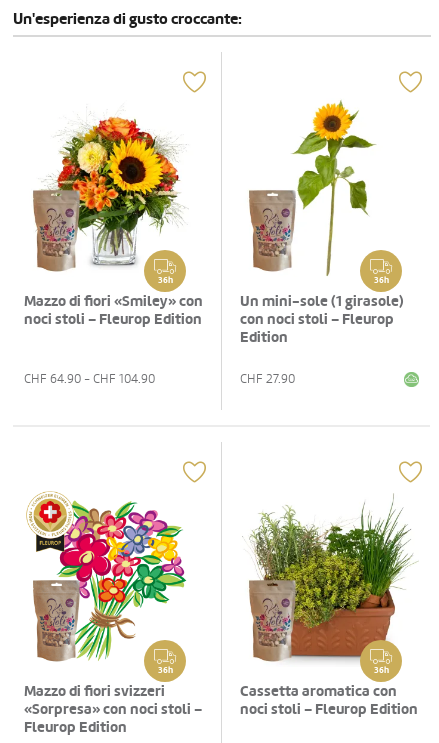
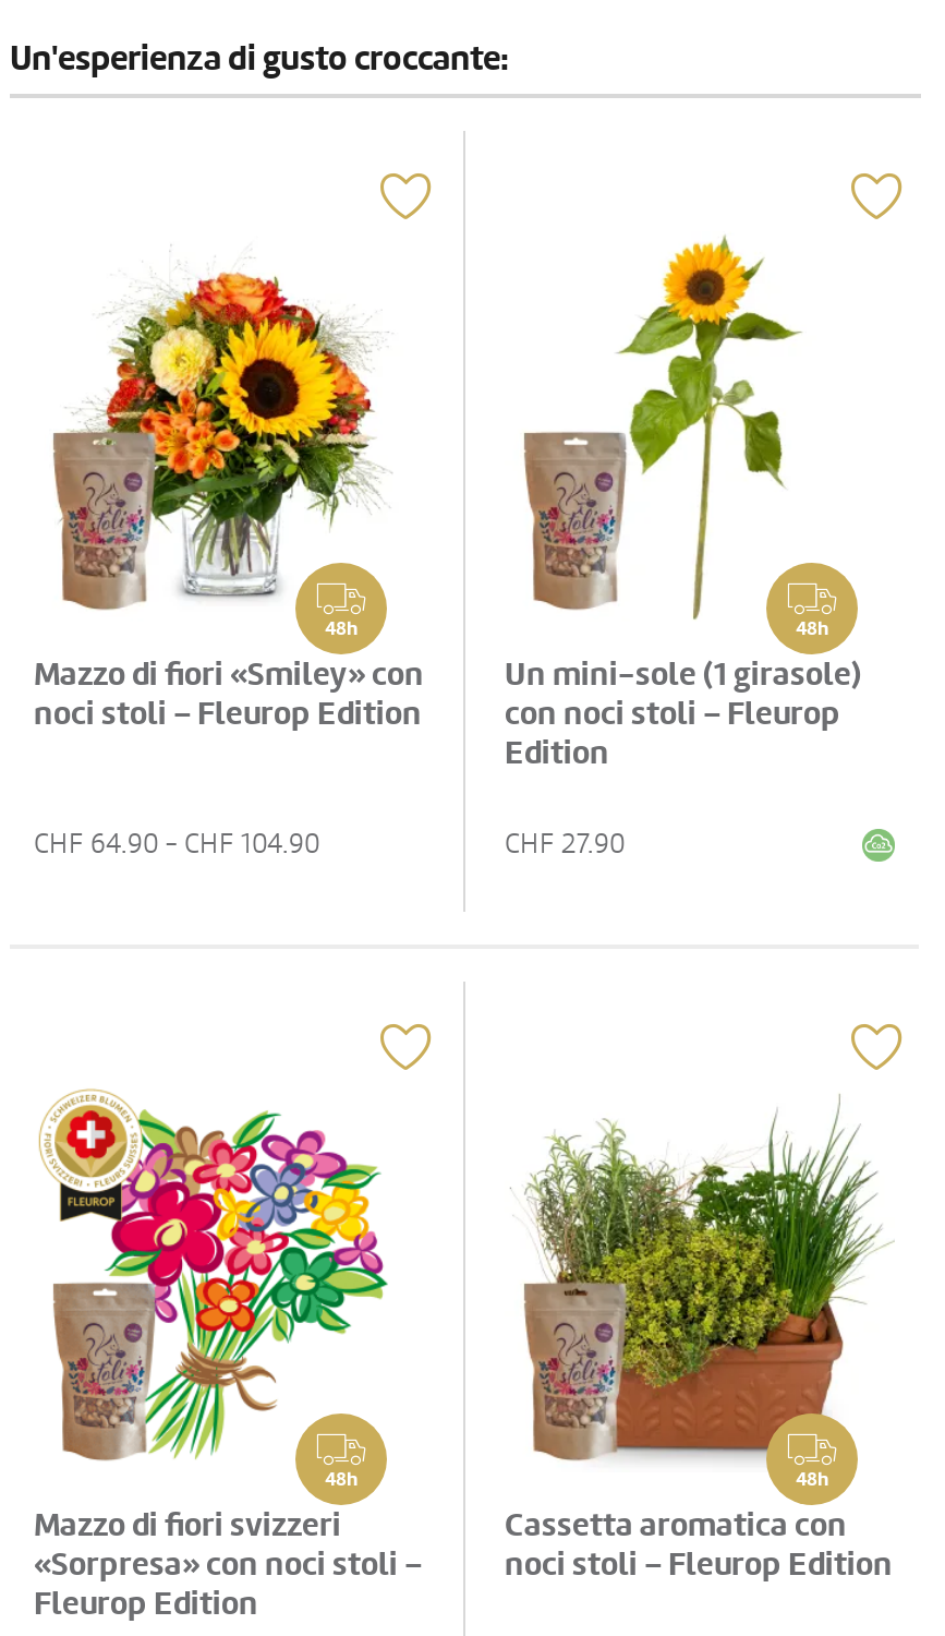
[157,274,172,285] 36h -> [325,616,358,640] 48h
[373,274,388,285] 36h -> [796,616,828,640] 48h
[157,664,172,675] 36h -> [325,1467,358,1491] 48h
[373,664,388,675] 36h -> [796,1467,828,1491] 48h

